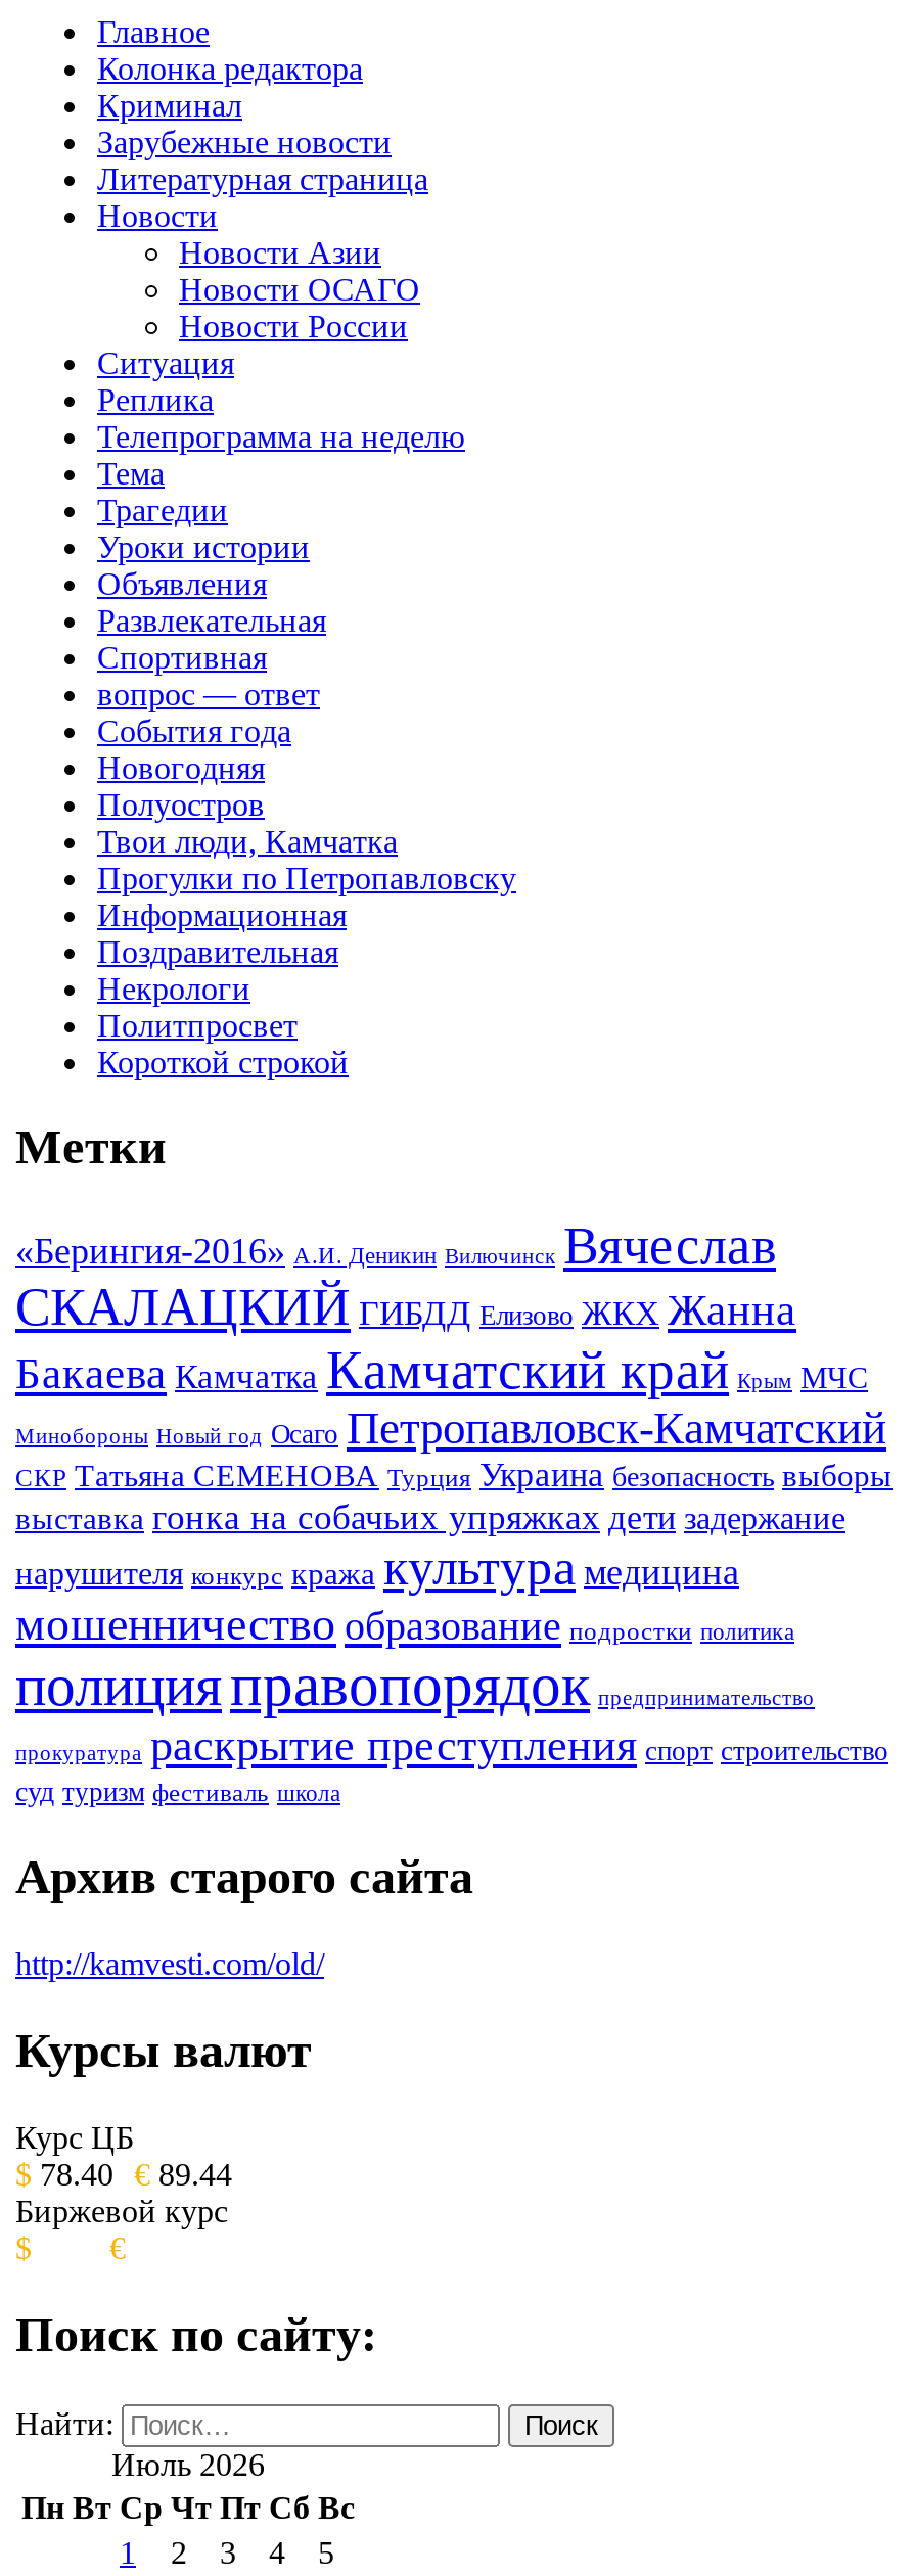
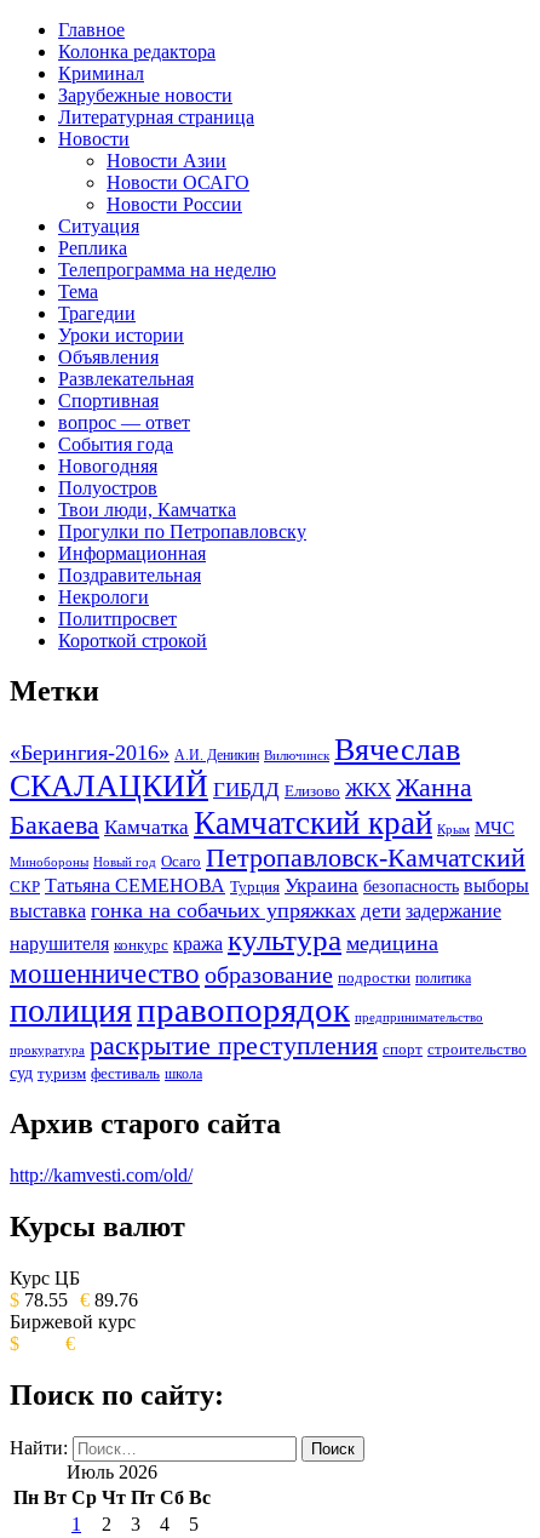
[15,2157,232,2191] $ 78.40 € 89.44 -> [10,1289,138,1310] $ 78.55 € 89.76

